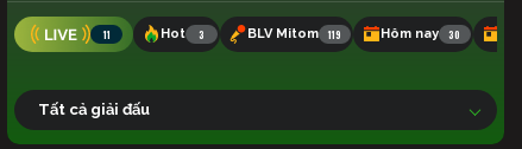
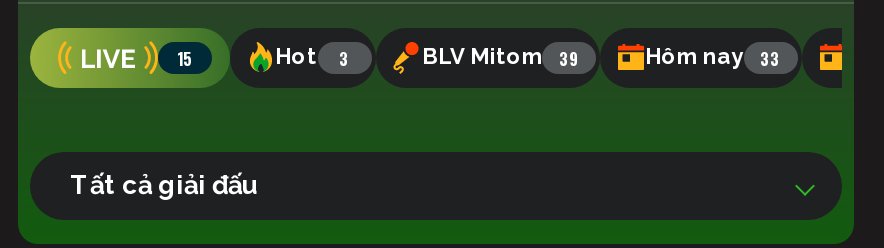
[103,27,110,41] 11 -> [177,45,193,69] 15
[247,25,341,41] BLV Mitom 119 -> [422,43,579,69] BLV Mitom 39
[380,25,460,41] Hôm nay 30 -> [645,43,780,69] Hôm nay 33

